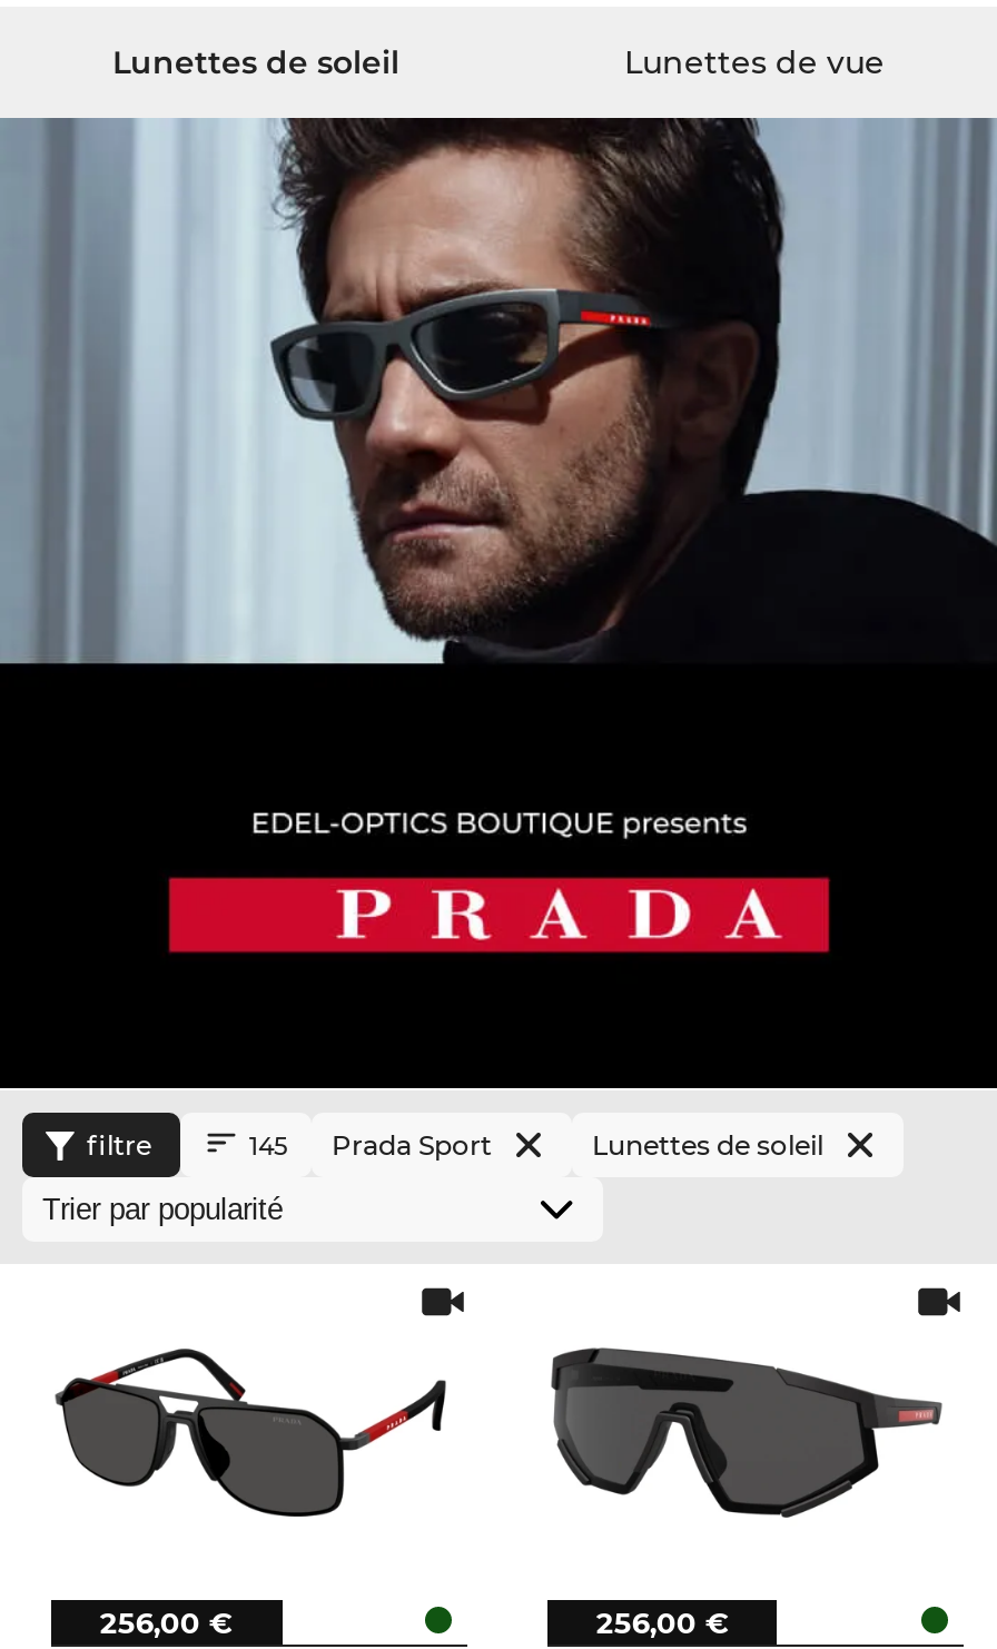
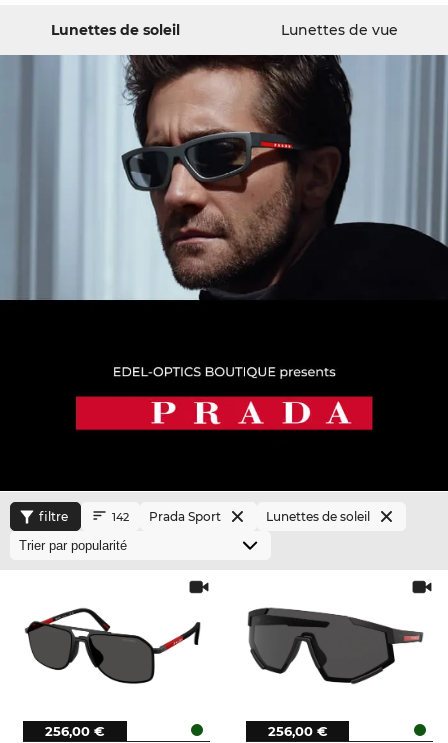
[249,1128,492,1162] 145 Prada Sport -> [112,509,221,524] 142 Prada Sport

